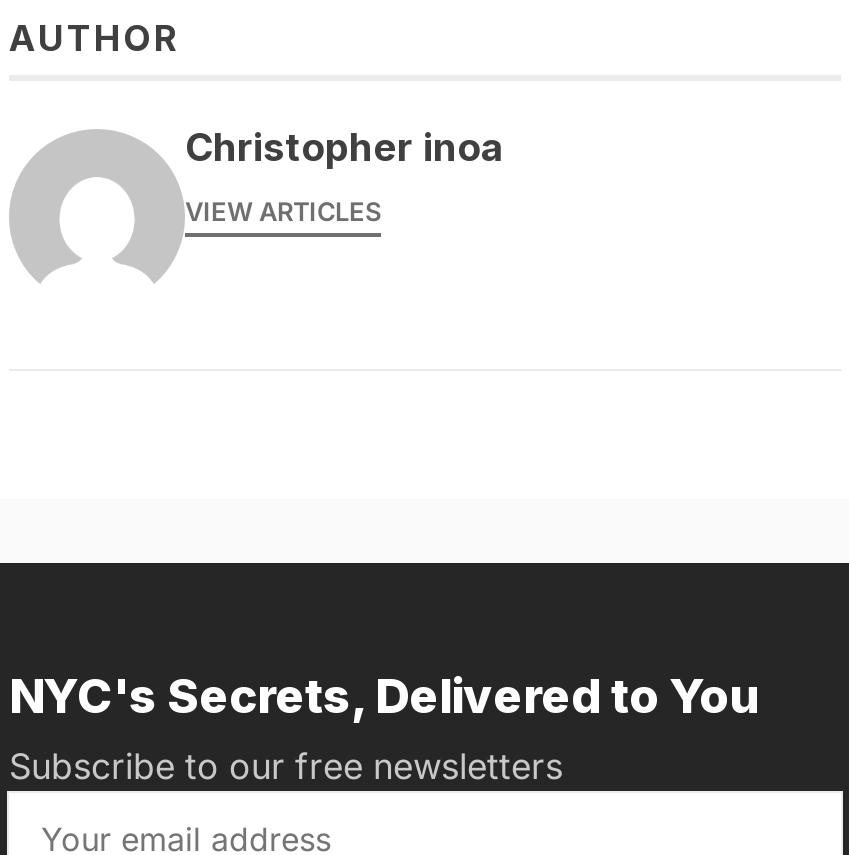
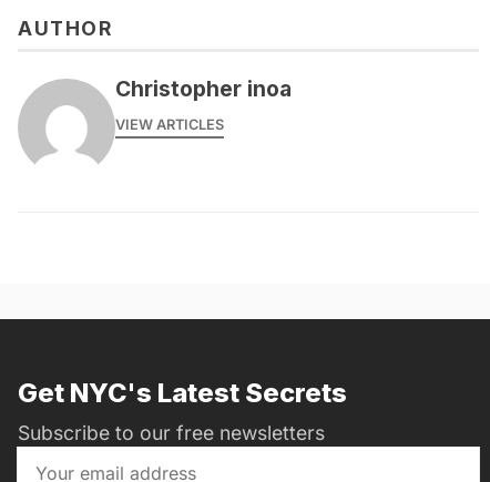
[9,666,757,724] NYC's Secrets, Delivered to You -> [18,377,347,409] Get NYC's Latest Secrets

